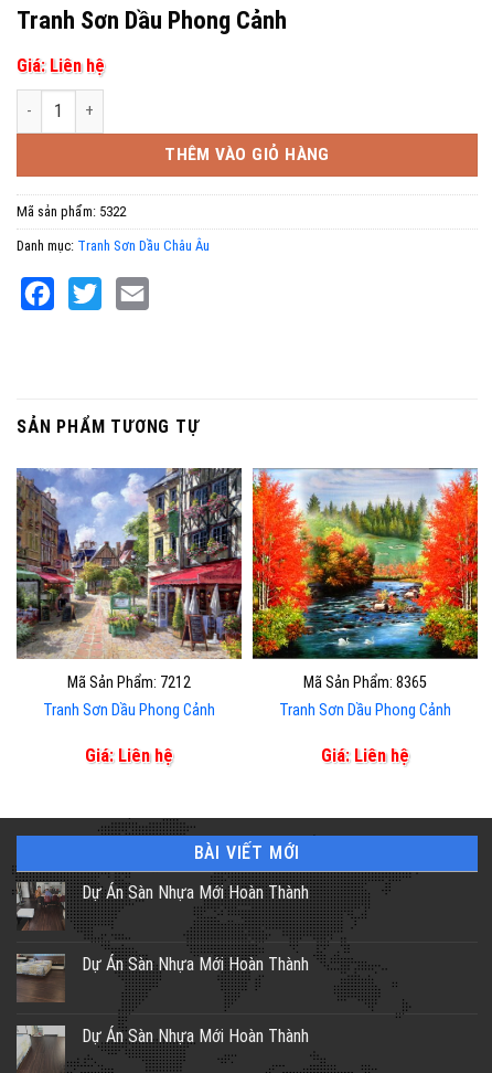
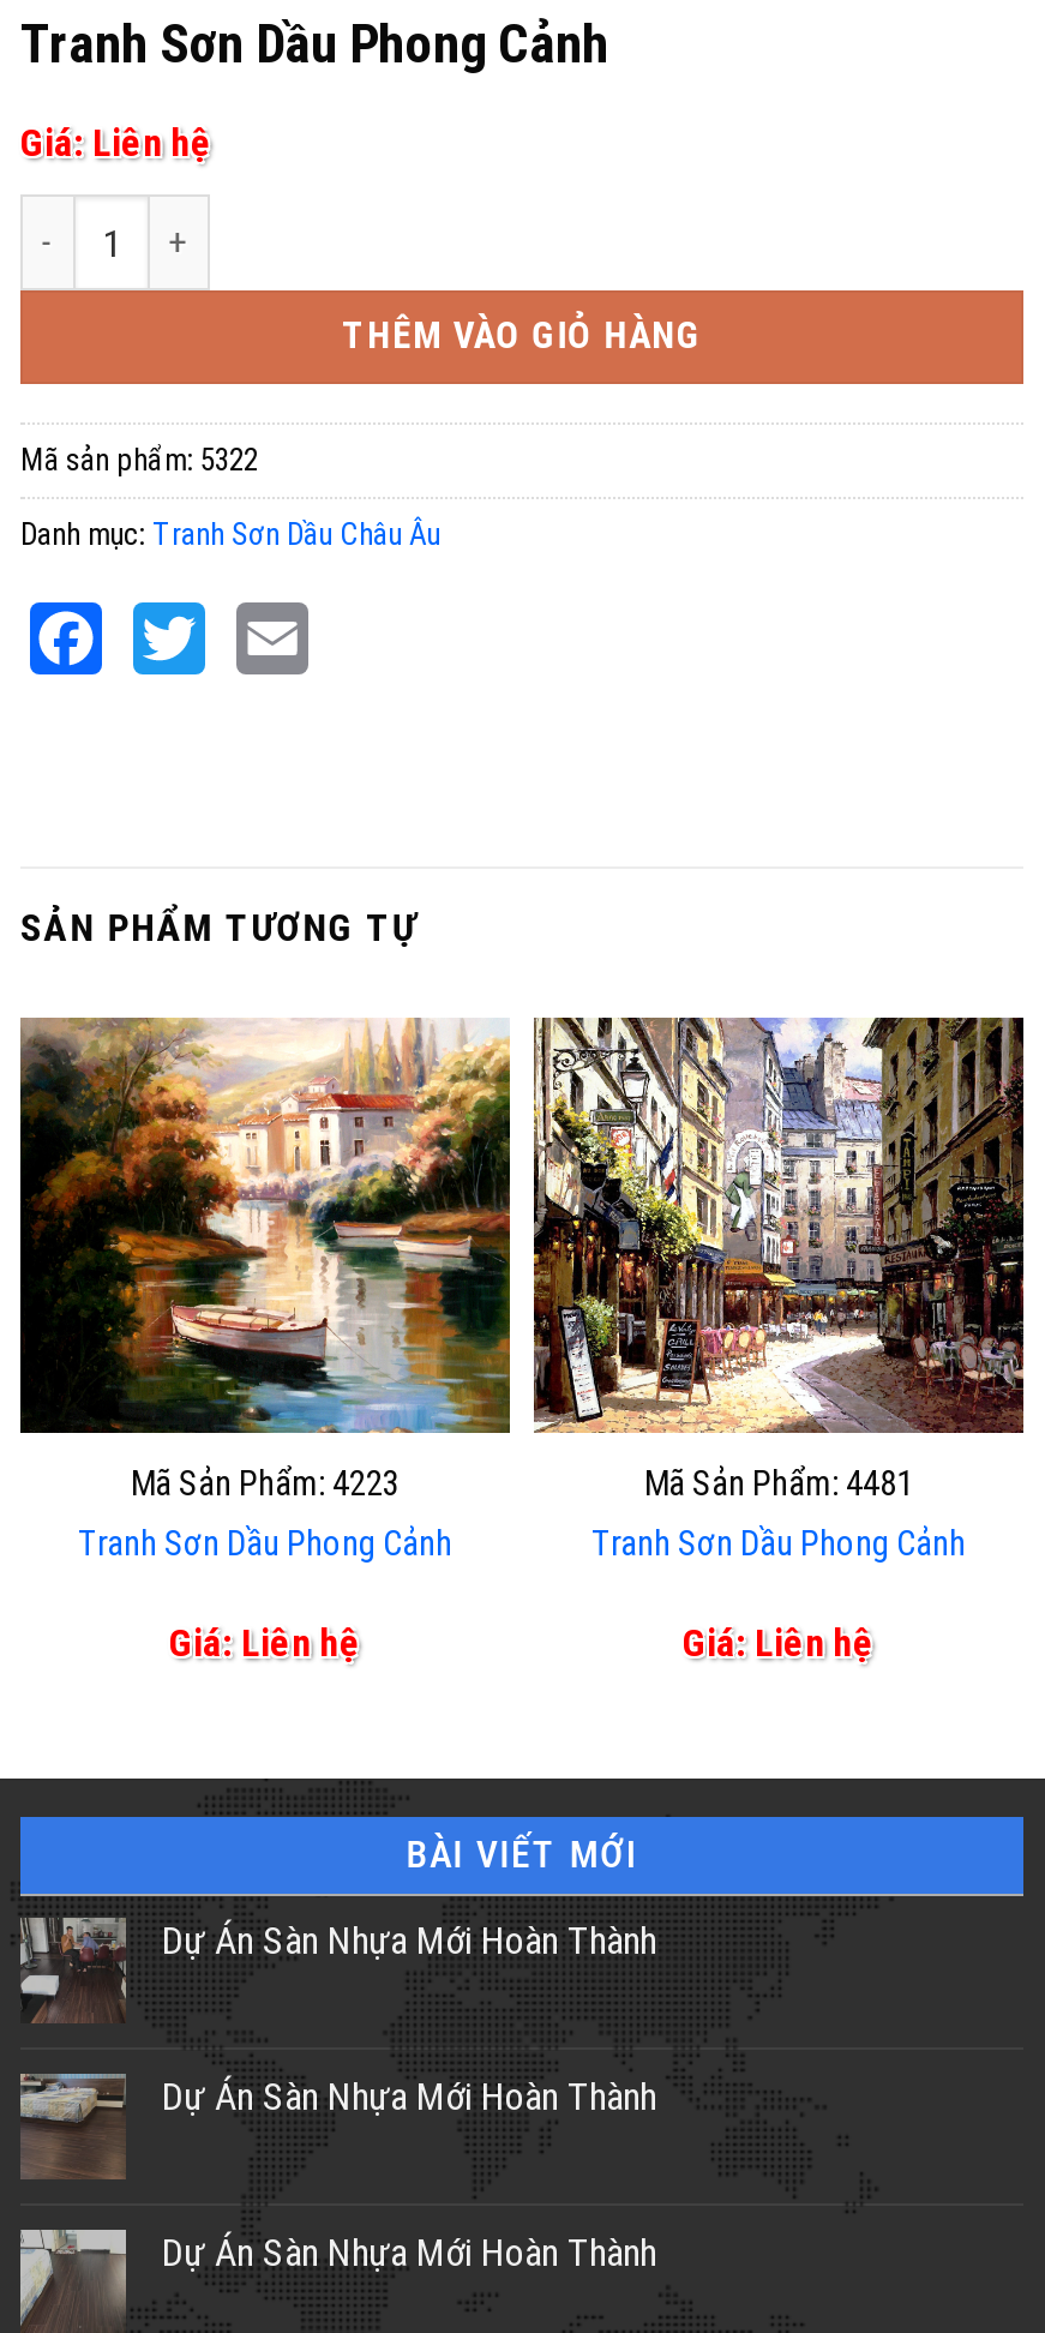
[15,467,243,692] [image] | Mã Sản Phẩm: 7212 -> [18,1015,512,1505] [image] | Mã Sản Phẩm: 4223
[252,467,479,692] [image] | Mã Sản Phẩm: 8365 -> [531,1015,1026,1505] [image] | Mã Sản Phẩm: 4481

